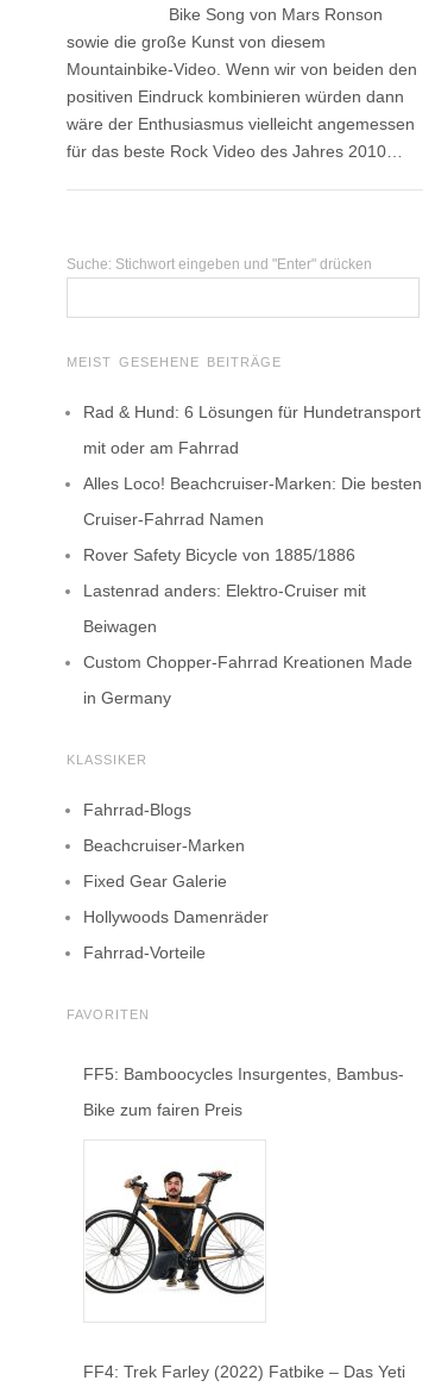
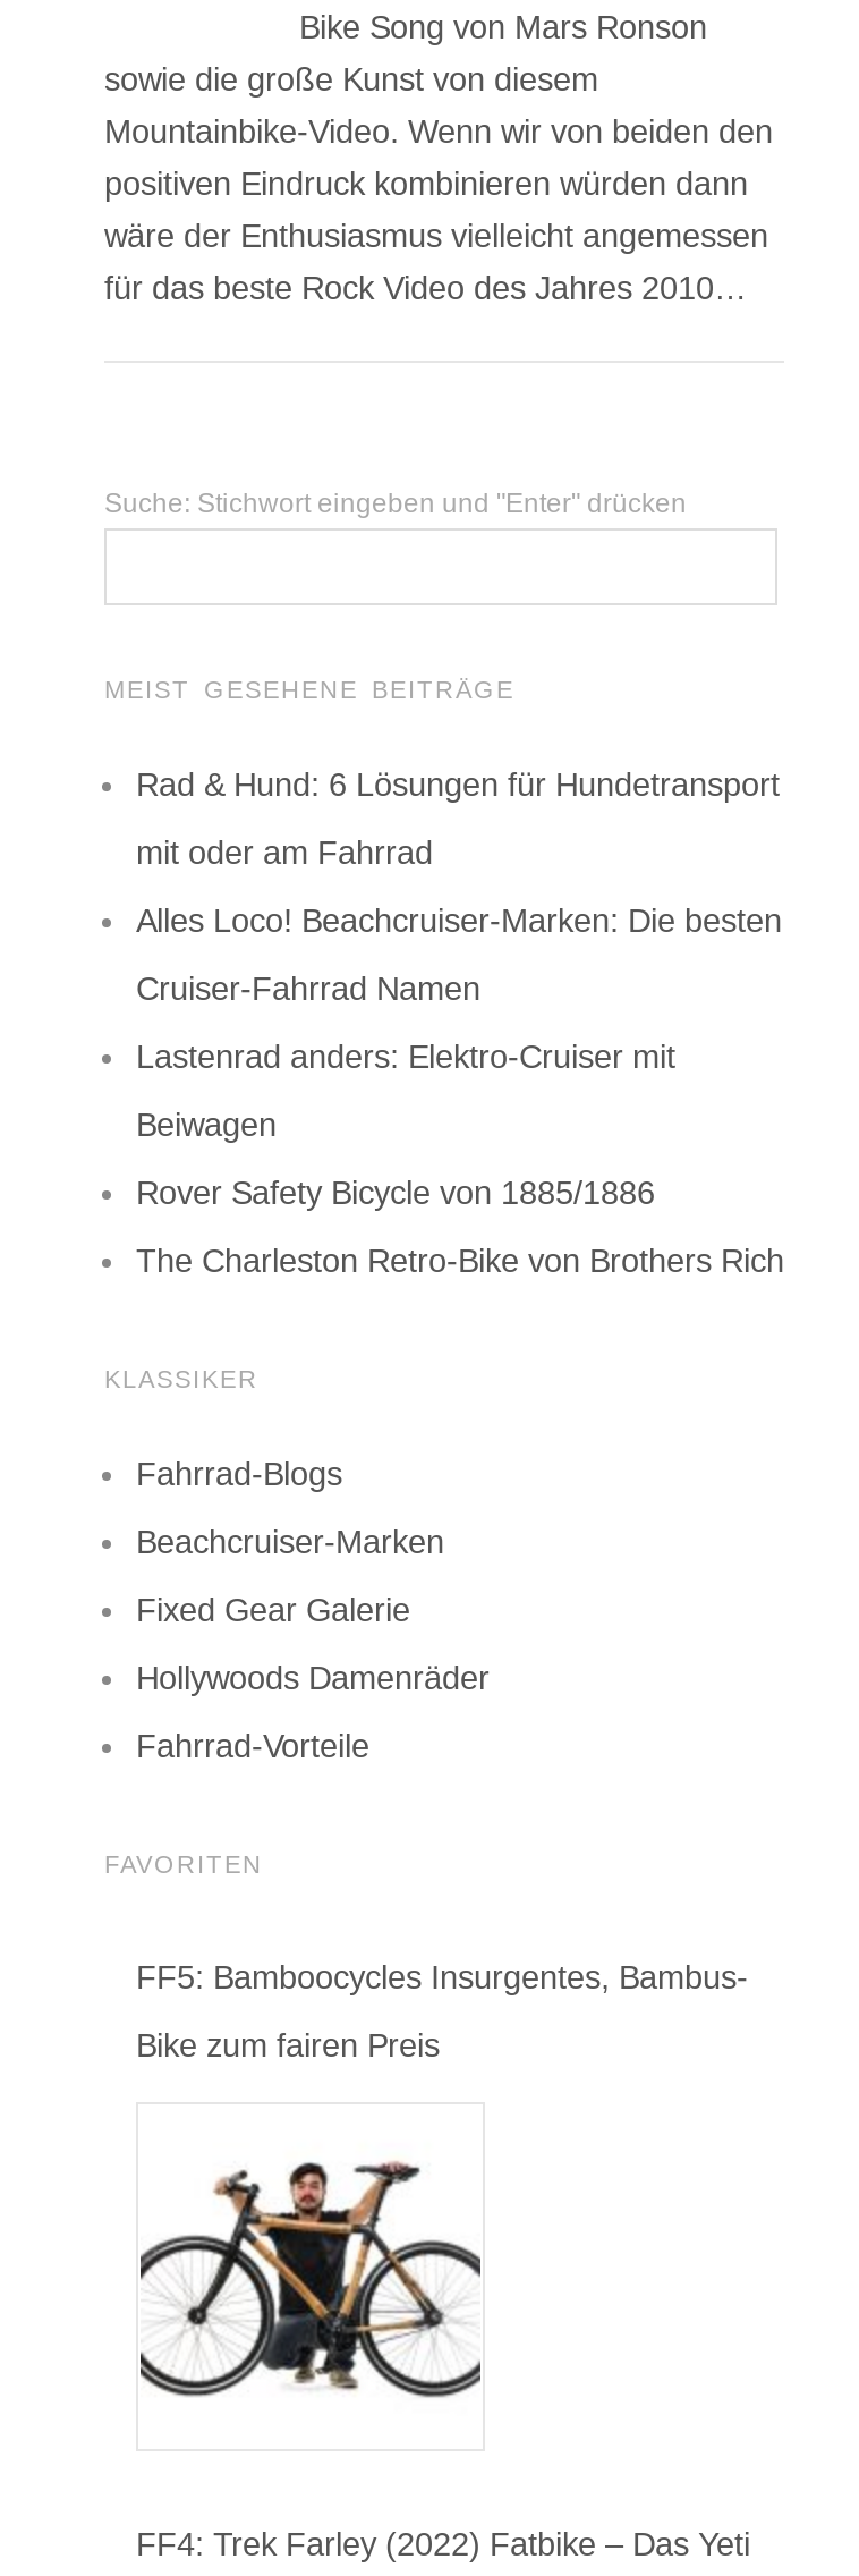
moved [83,545,355,564] -> [136,1173,655,1210]: Rover Safety Bicycle von 1885/1886
[83,652,412,671] Custom Chopper-Fahrrad Kreationen Made -> none
[83,688,171,707] in Germany -> [136,1242,784,1278] The Charleston Retro-Bike von Brothers Rich

